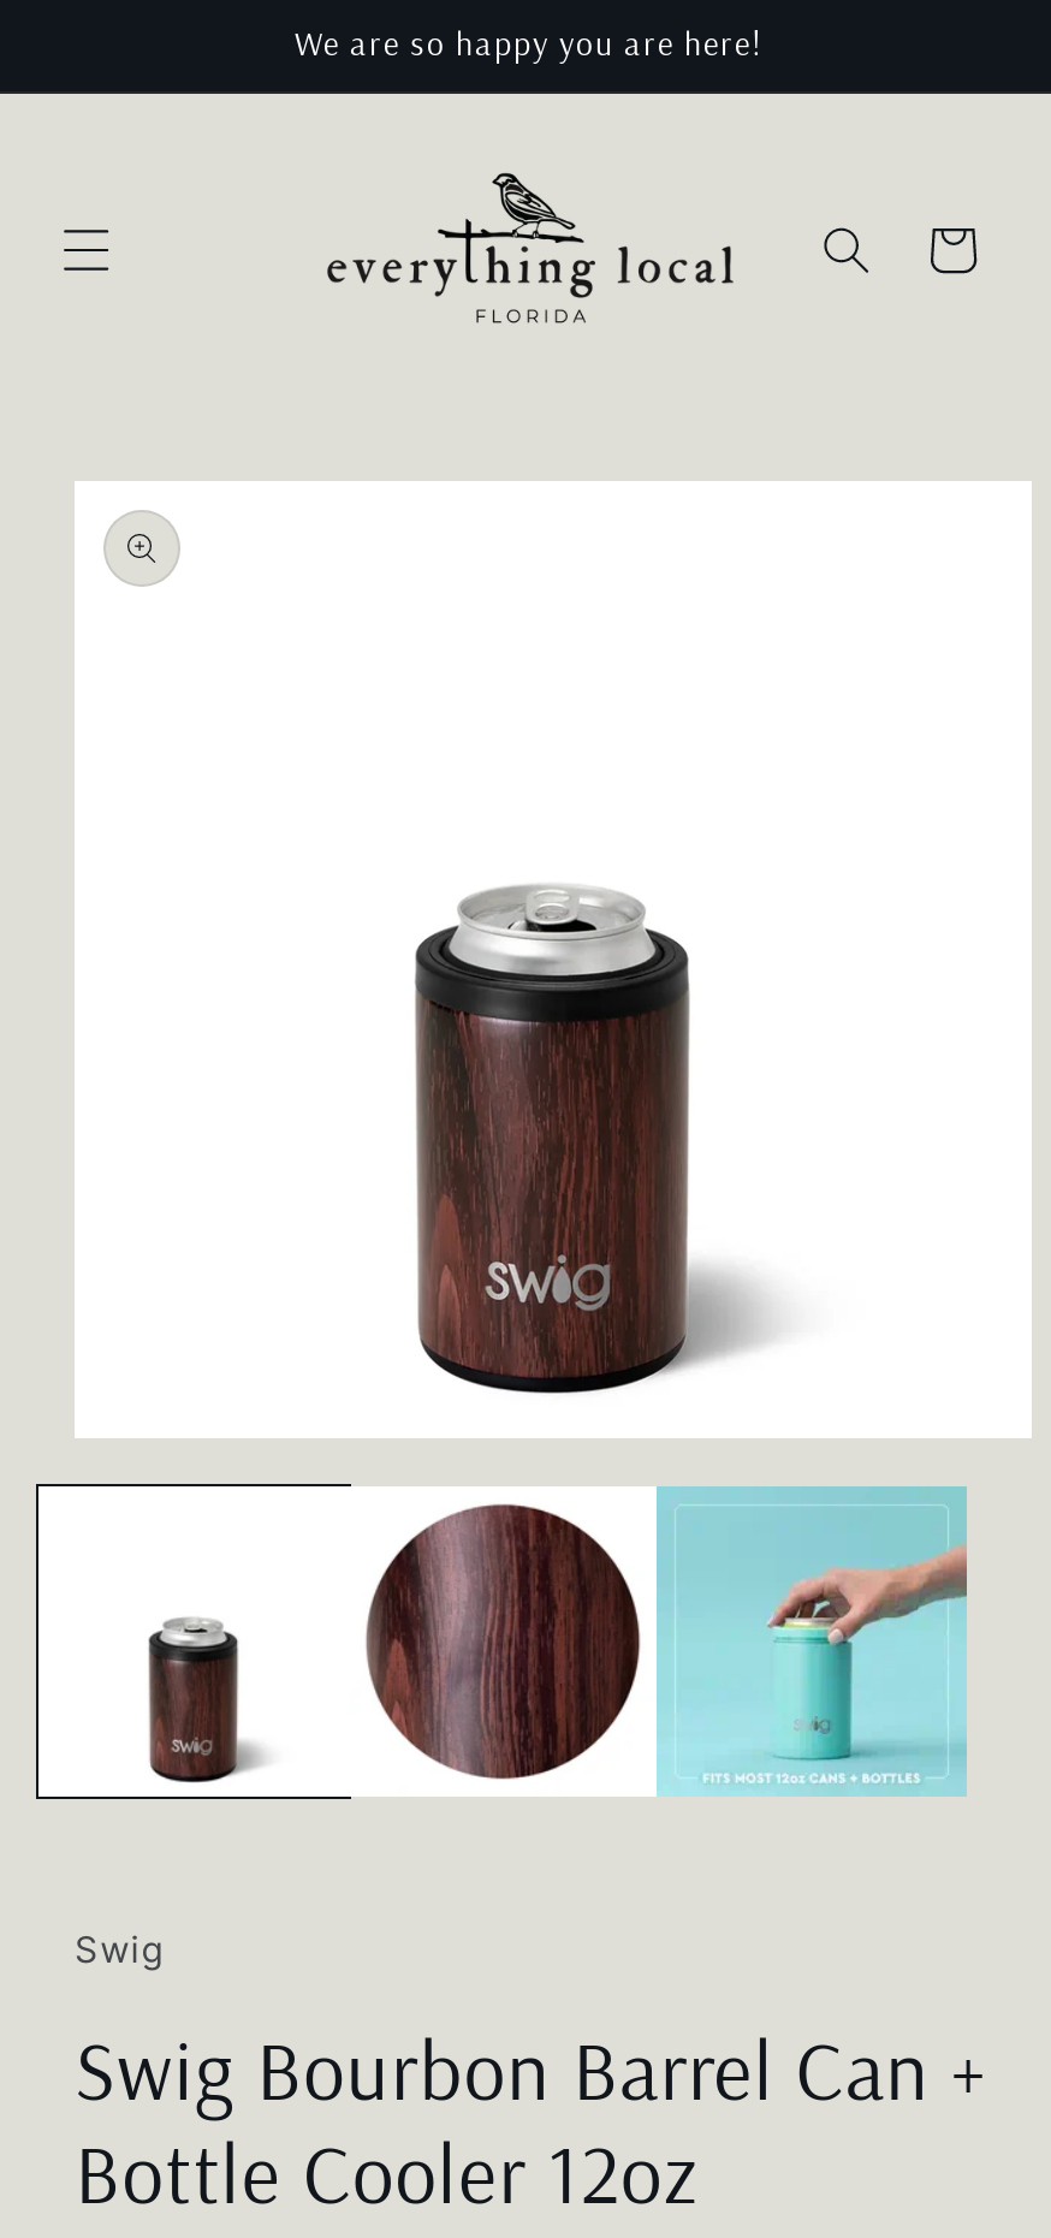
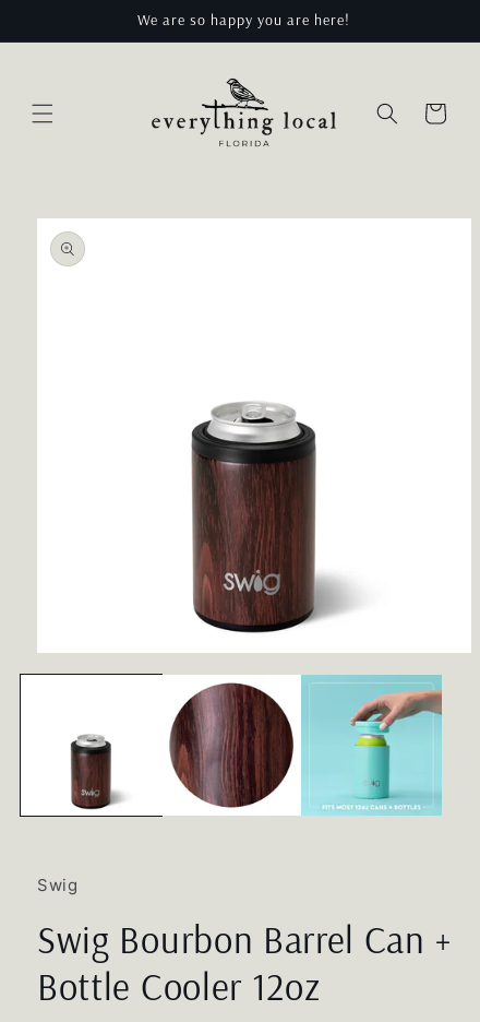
[767,1522,969,1645] [image] -> [351,690,443,747] [image]

